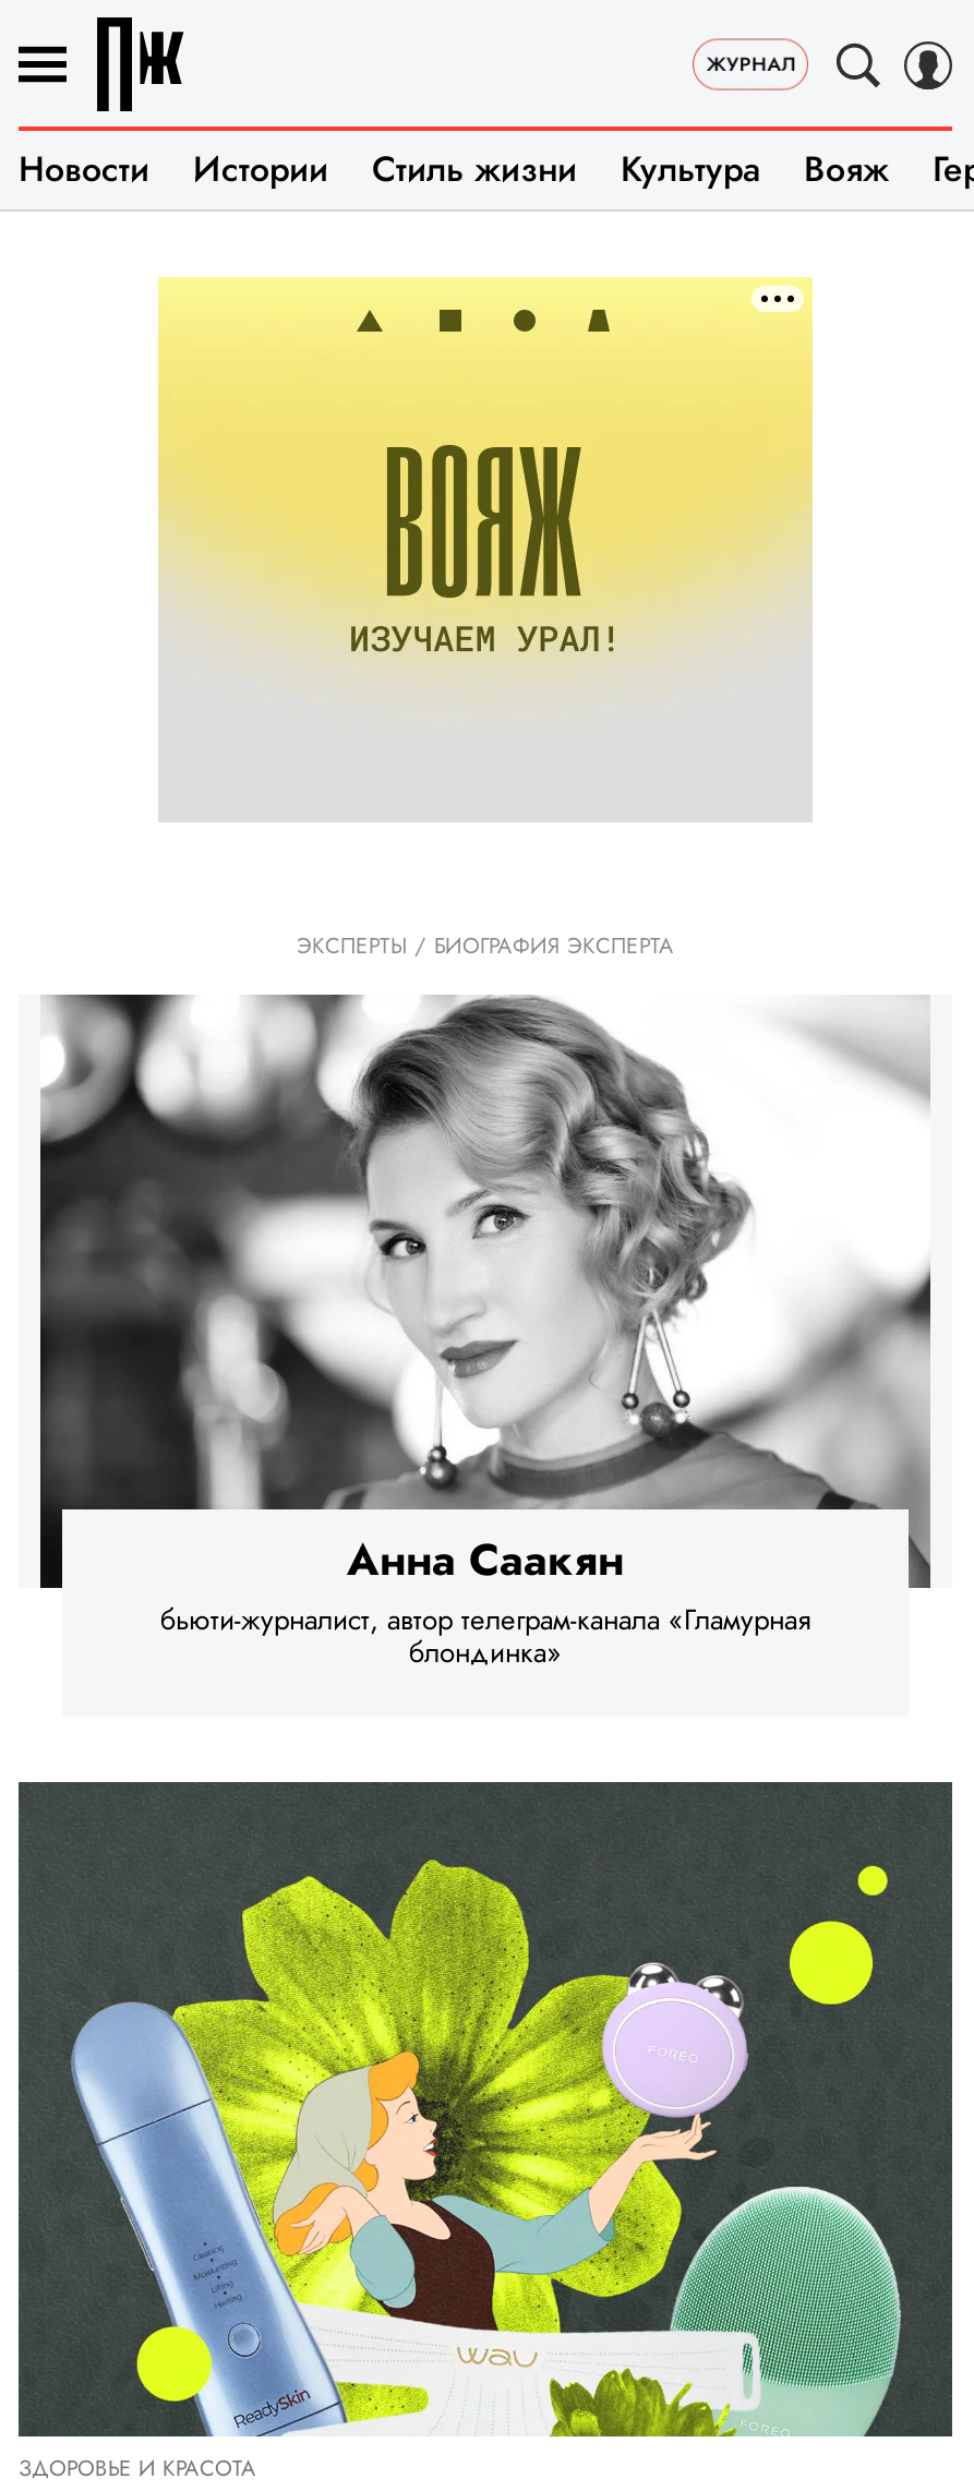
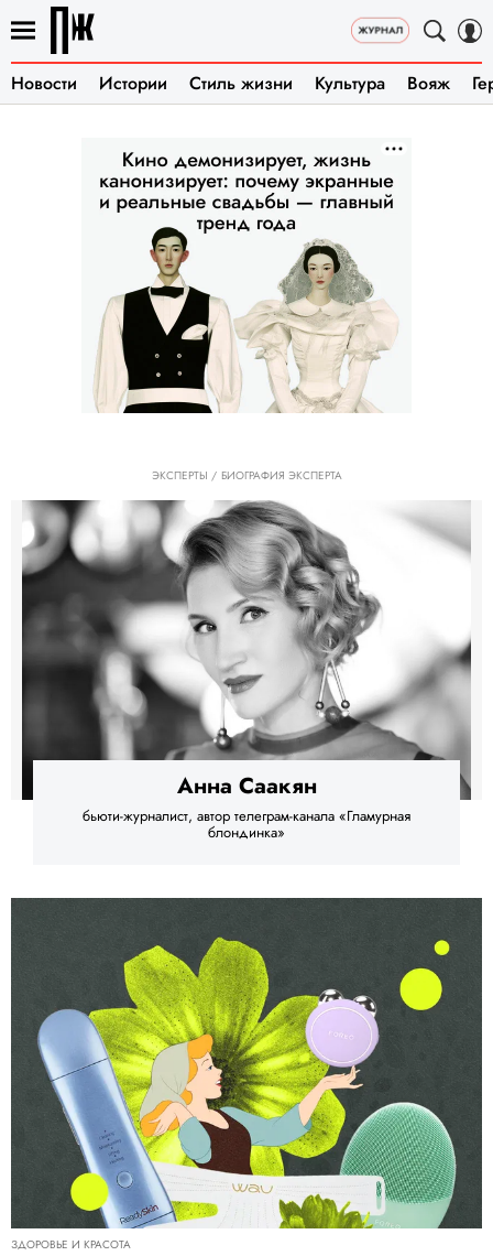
[156,277,815,822] [image] -> [81,139,412,414] [image]

